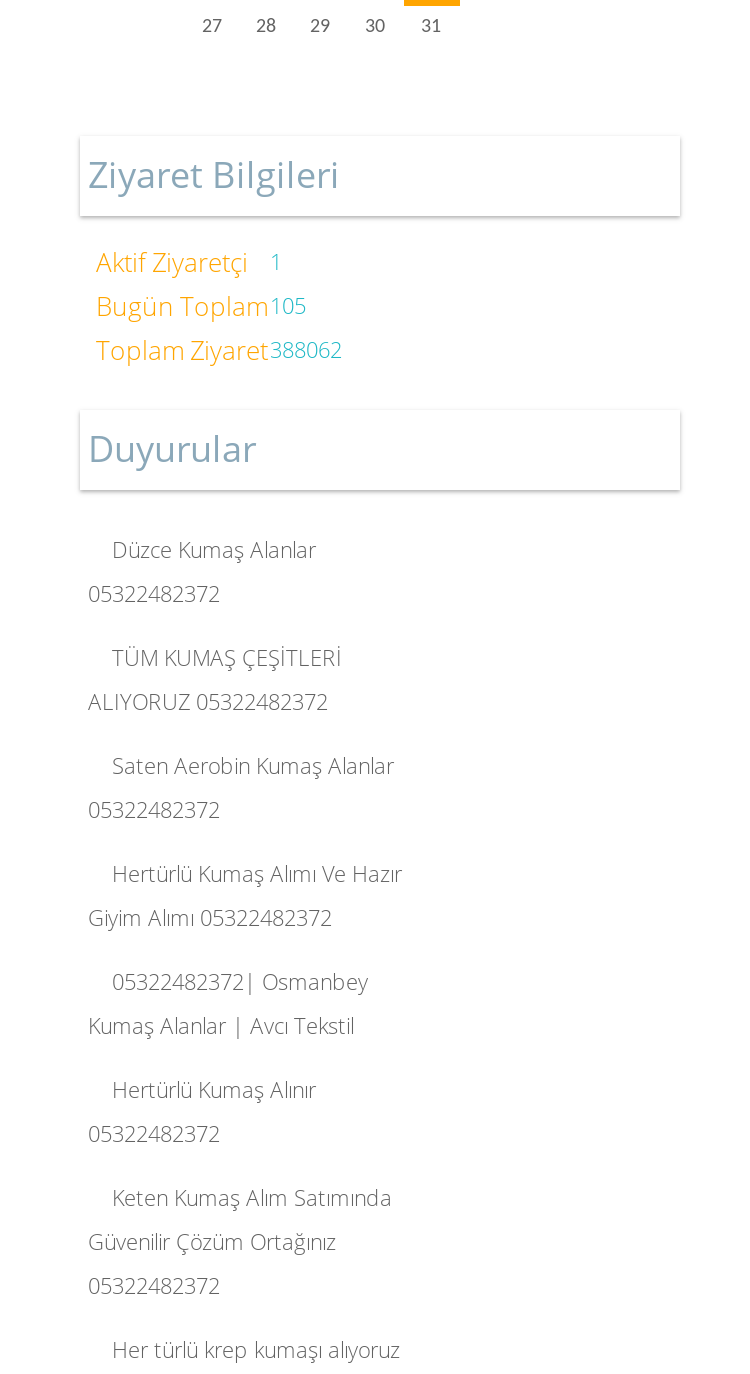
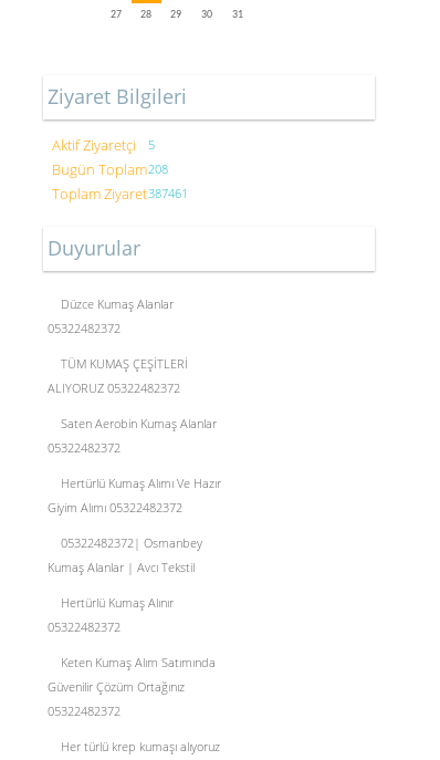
[96,244,282,280] Aktif Ziyaretçi 1 -> [52,135,155,155] Aktif Ziyaretçi 5
[96,288,306,324] Bugün Toplam105 -> [52,159,168,179] Bugün Toplam208
[96,332,342,368] Toplam Ziyaret388062 -> [52,184,188,204] Toplam Ziyaret387461

